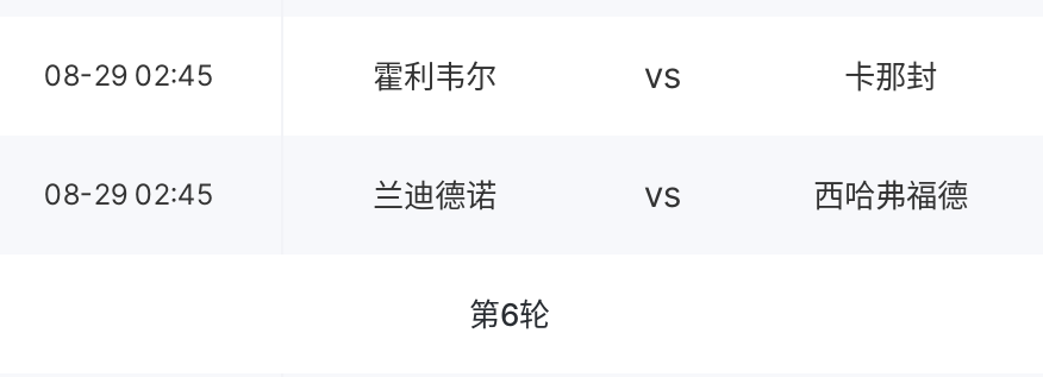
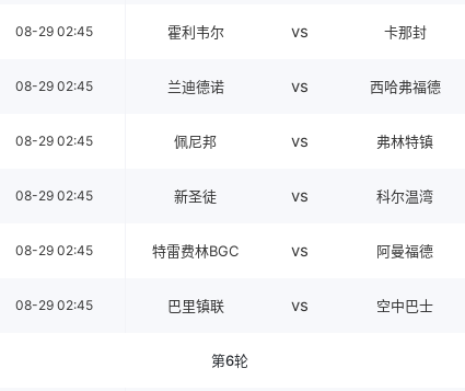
none -> [16,130,433,315] 08-29 02:45 | 佩尼邦 | vs | 弗林特镇 | 08-29 02:45 | 新圣徒 | vs | 科尔温湾 | 08-29 02:45 | 特雷费林BGC | vs | 阿曼福德 | 08-29 02:45 | 巴里镇联 | vs | 空中巴士

